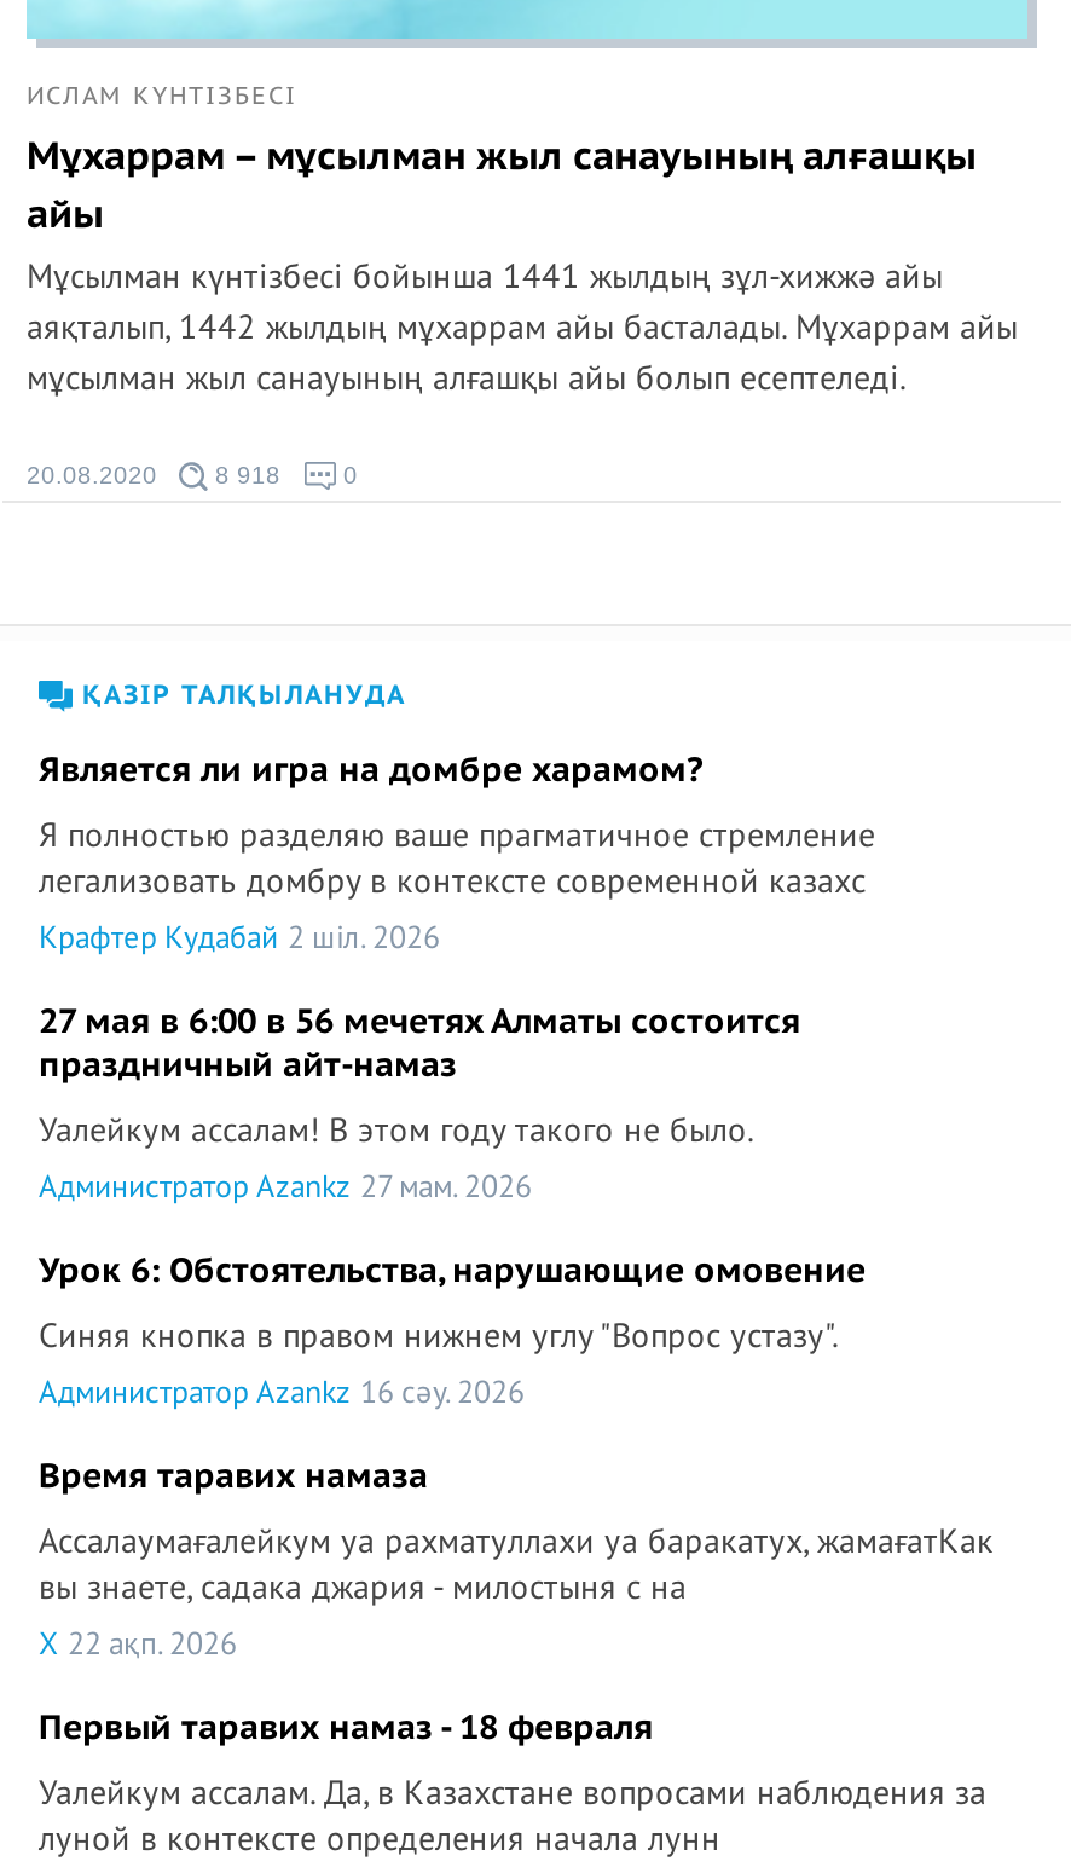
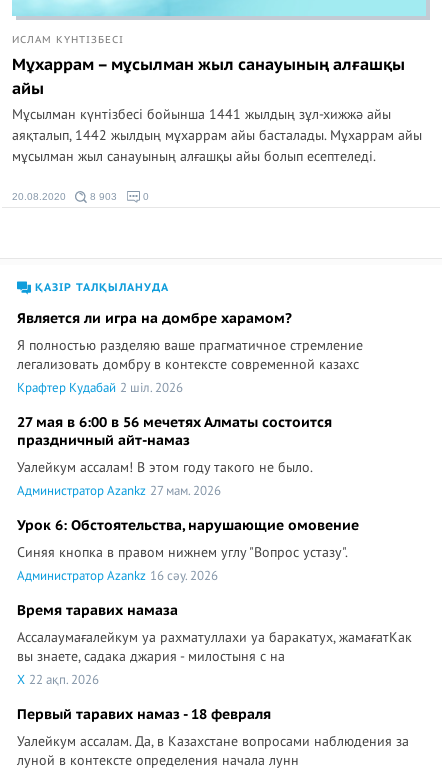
[27,461,280,488] 20.08.2020 8 918 -> [12,191,117,202] 20.08.2020 8 903

